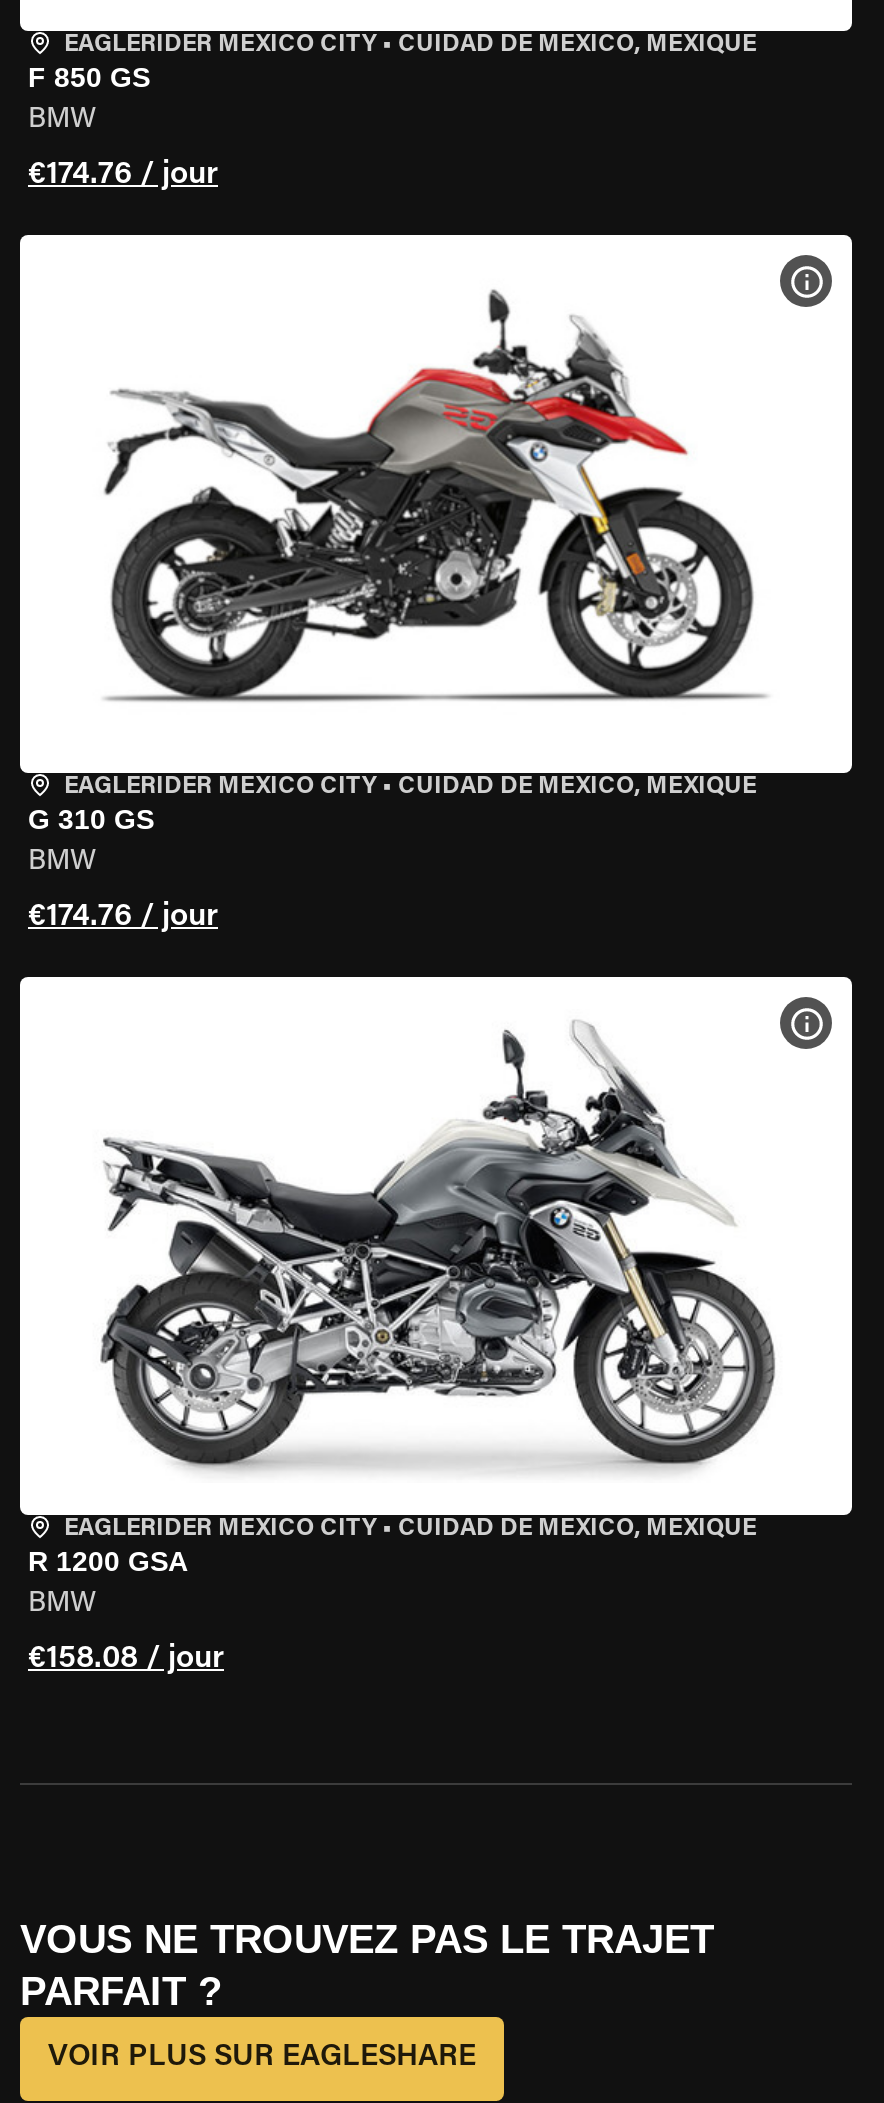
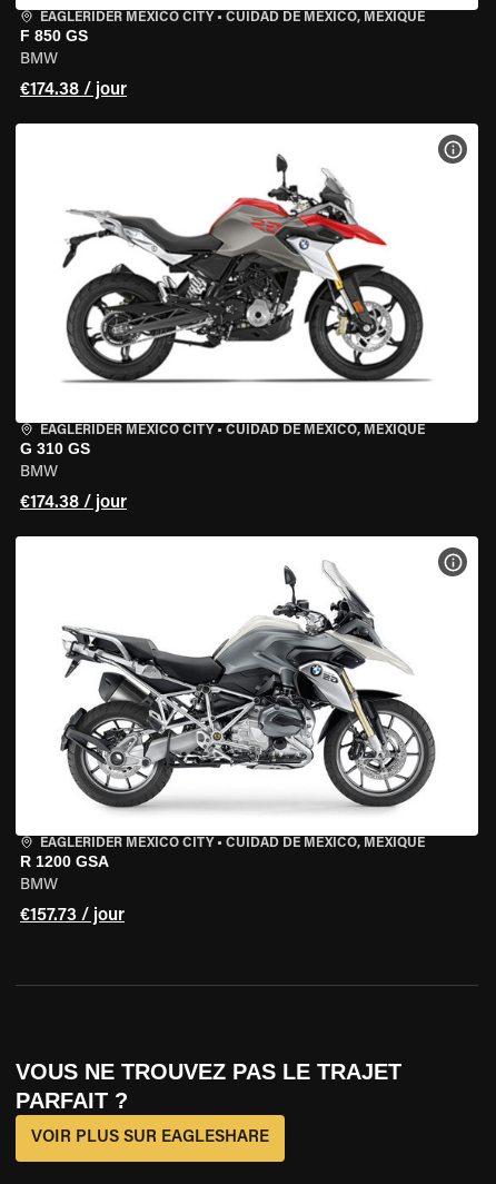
[28,159,218,191] €174.76 / jour -> [20,81,127,99] €174.38 / jour
[28,901,218,933] €174.76 / jour -> [20,494,127,512] €174.38 / jour
[28,1643,224,1675] €158.08 / jour -> [20,907,125,925] €157.73 / jour

